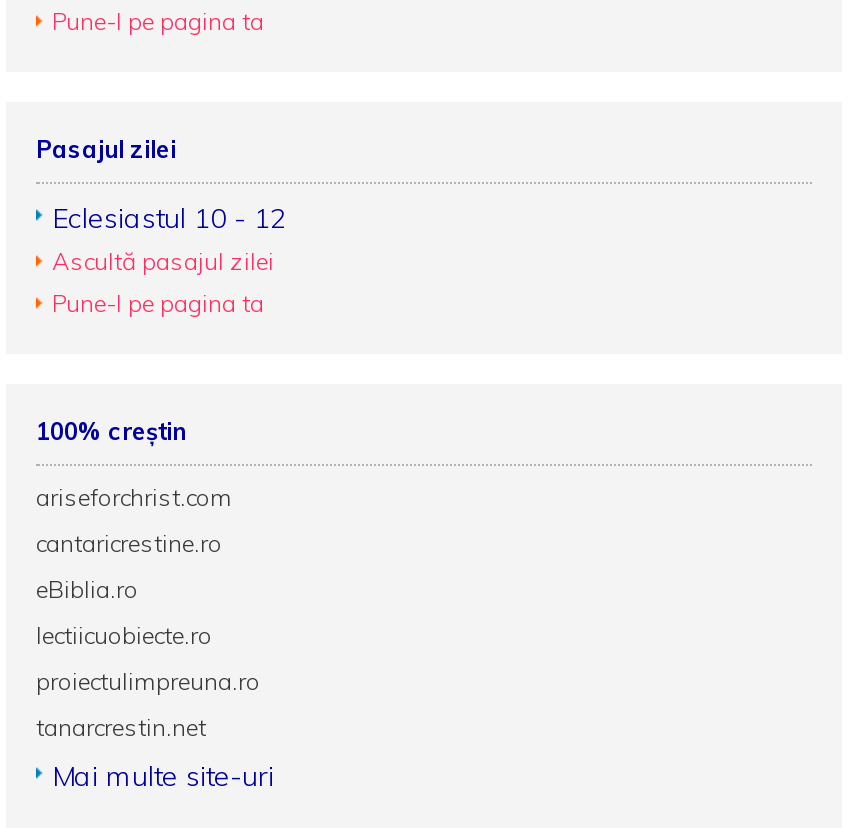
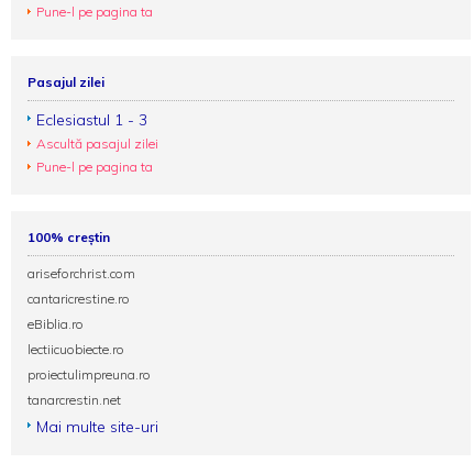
[52,200,286,236] Eclesiastul 10 - 12 -> [36,110,147,130] Eclesiastul 1 - 3

